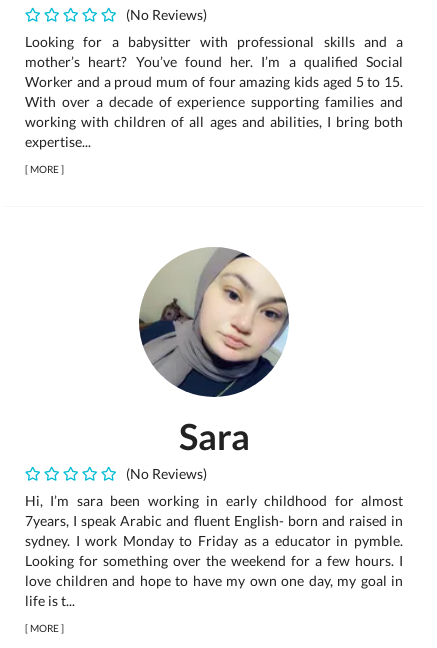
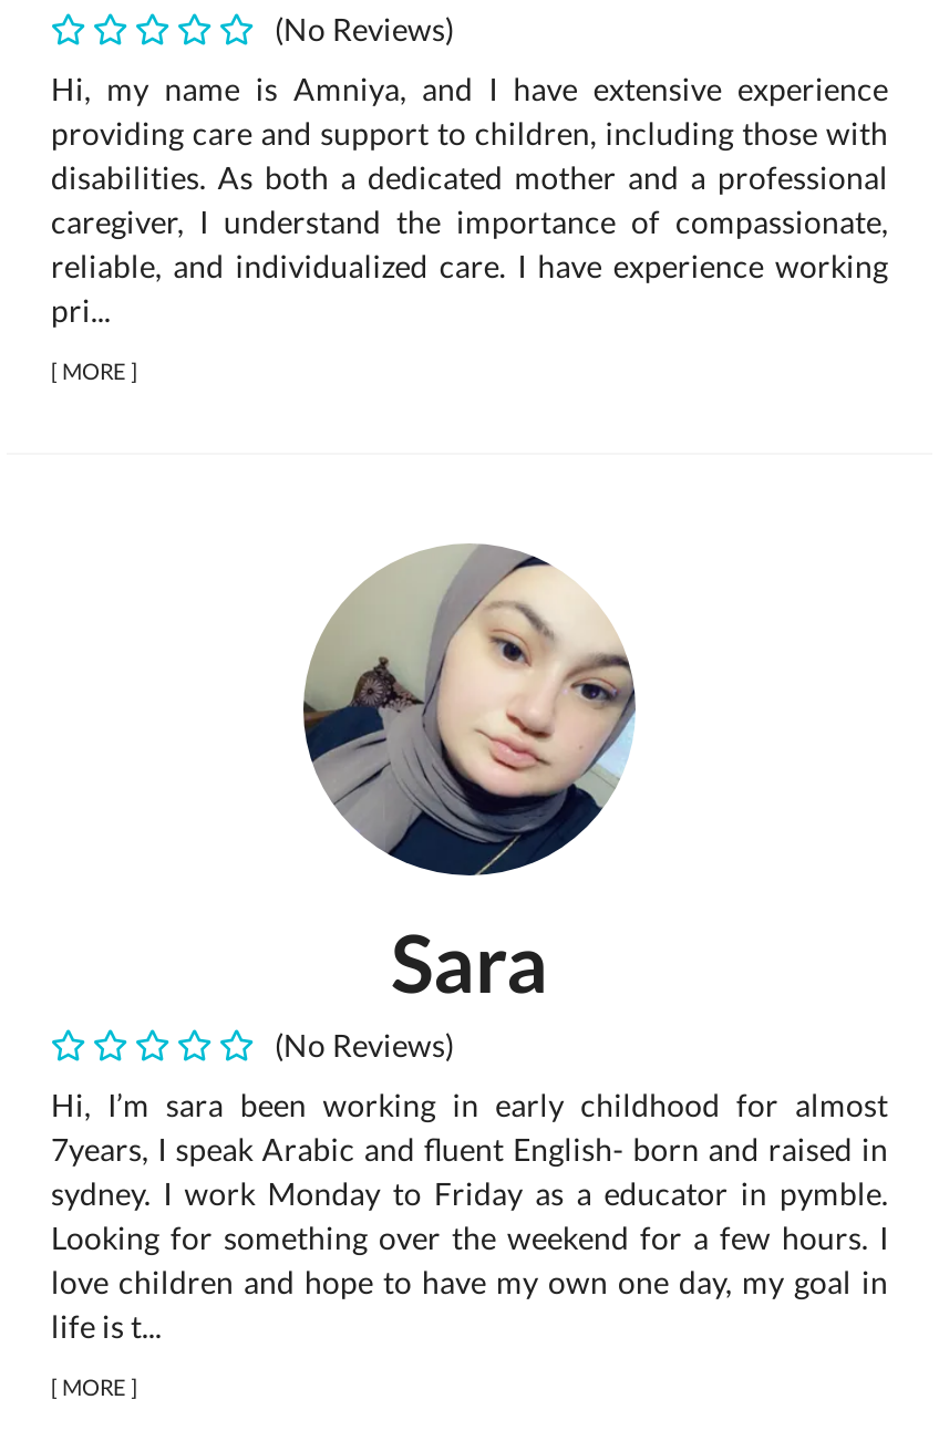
[25,33,403,150] Looking for a babysitter with professional skills and a | mother’s heart? You’ve found her. I’m a qualified Social | Worker and a proud mum of four amazing kids aged 5 to 15. | With over a decade of experience supporting families and | working with children of all ages and abilities, I bring both | expertise... -> [51,70,888,329] Hi, my name is Amniya, and I have extensive experience | providing care and support to children, including those with | disabilities. As both a dedicated mother and a professional | caregiver, I understand the importance of compassionate, | reliable, and individualized care. I have experience working | pri...

